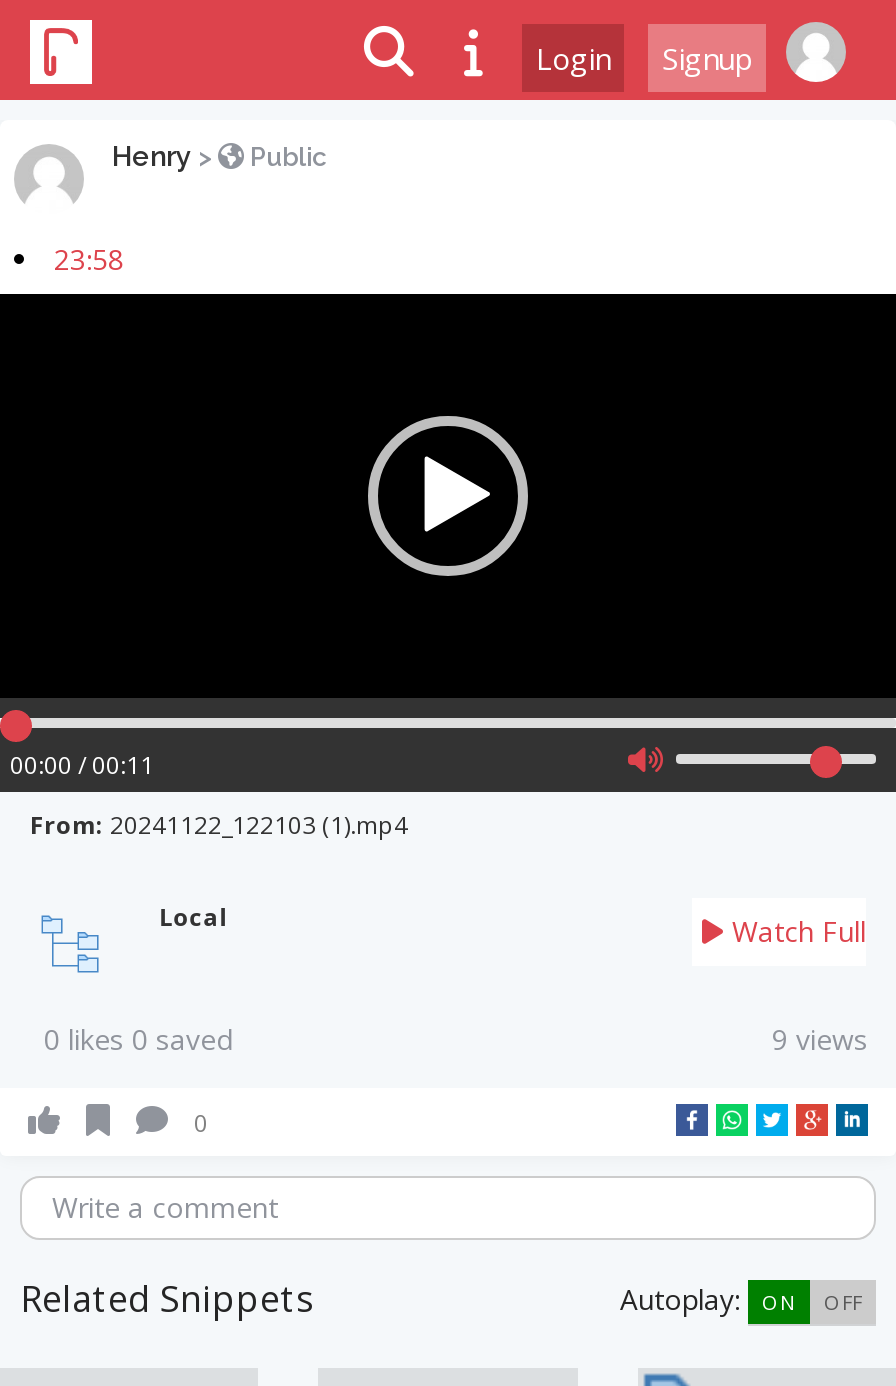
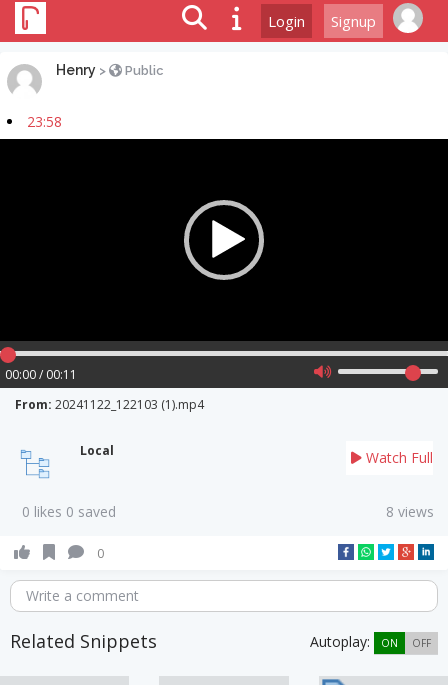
[772,1020,868,1058] 9 views -> [386,502,434,521] 8 views

